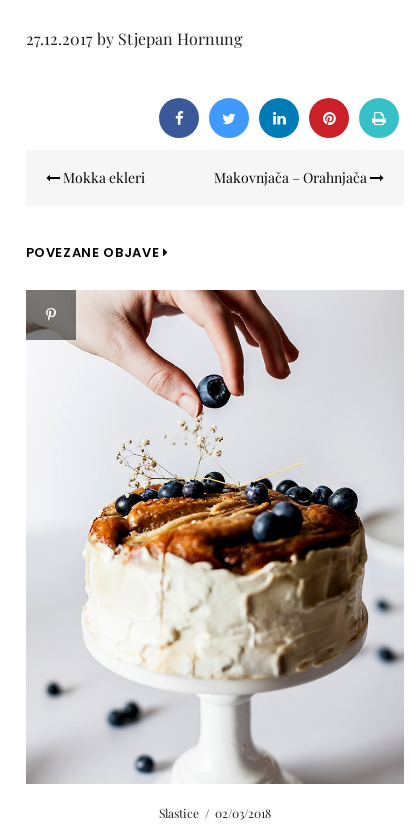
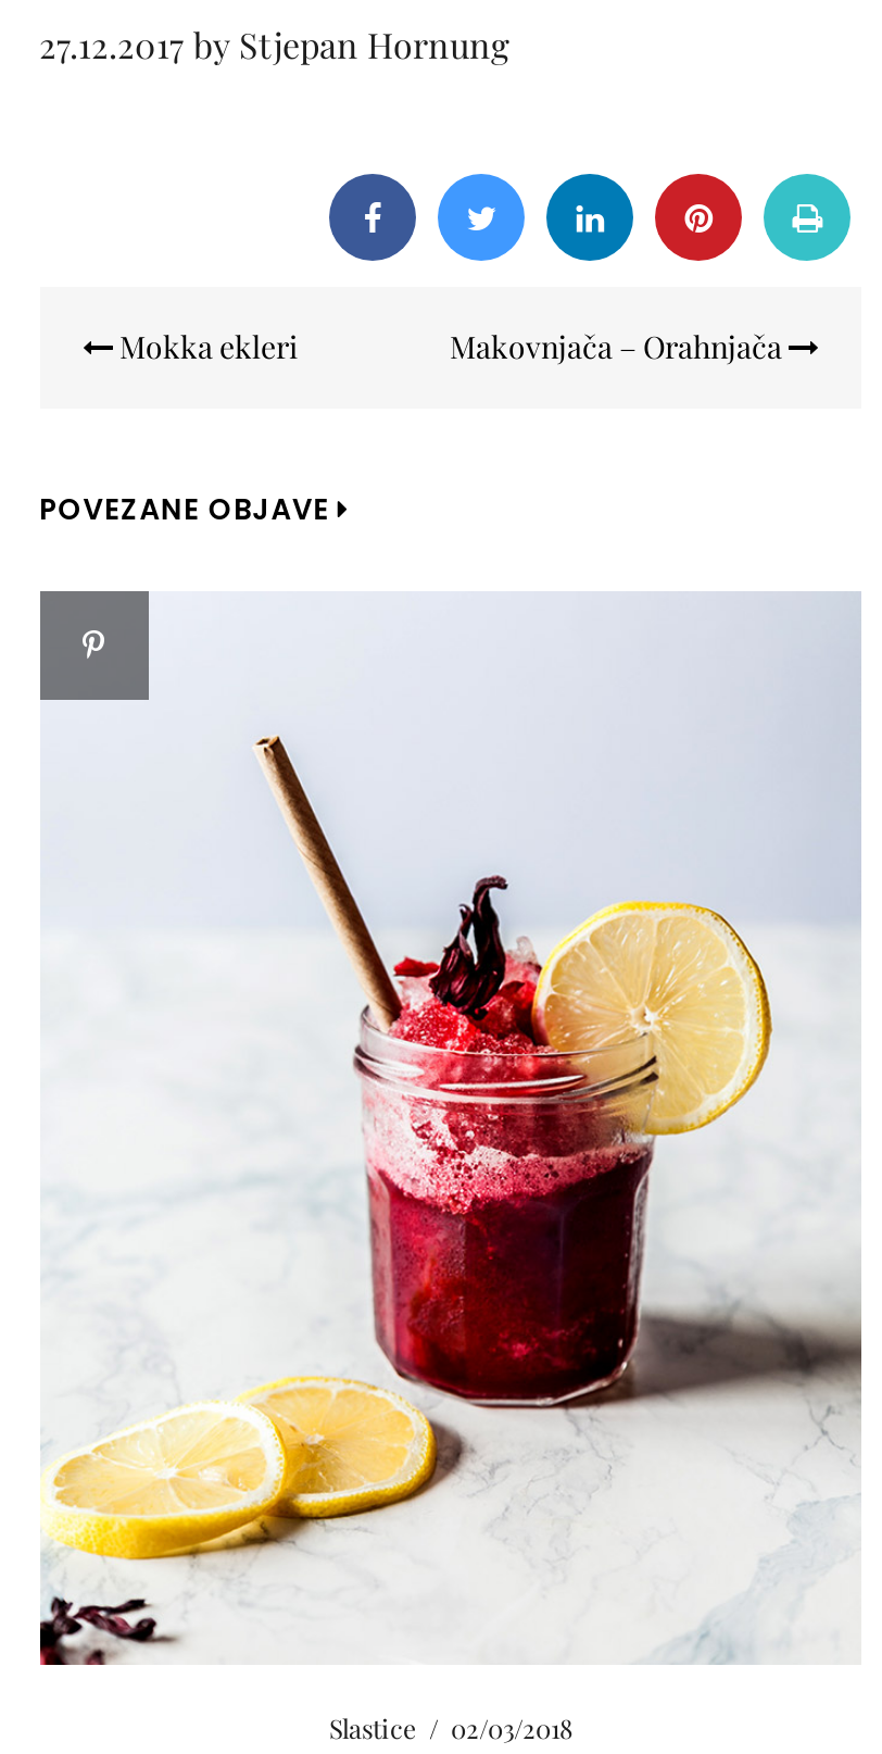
[26,289,404,785] [image] -> [38,591,864,1665] [image]

